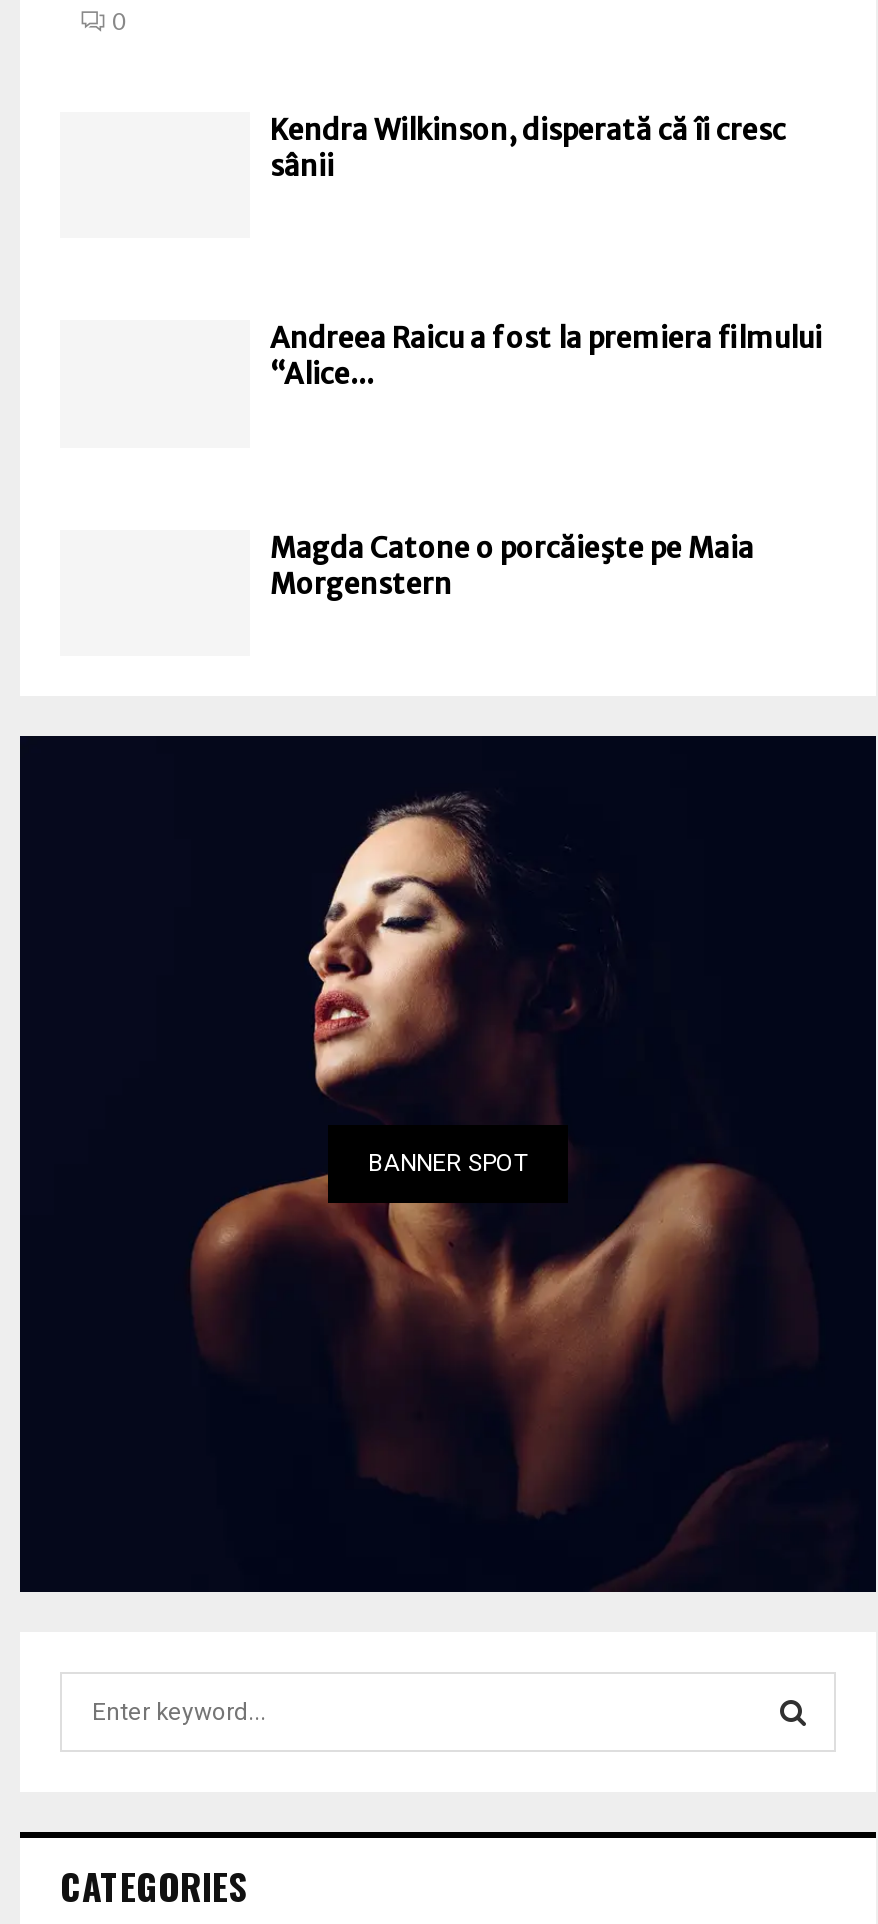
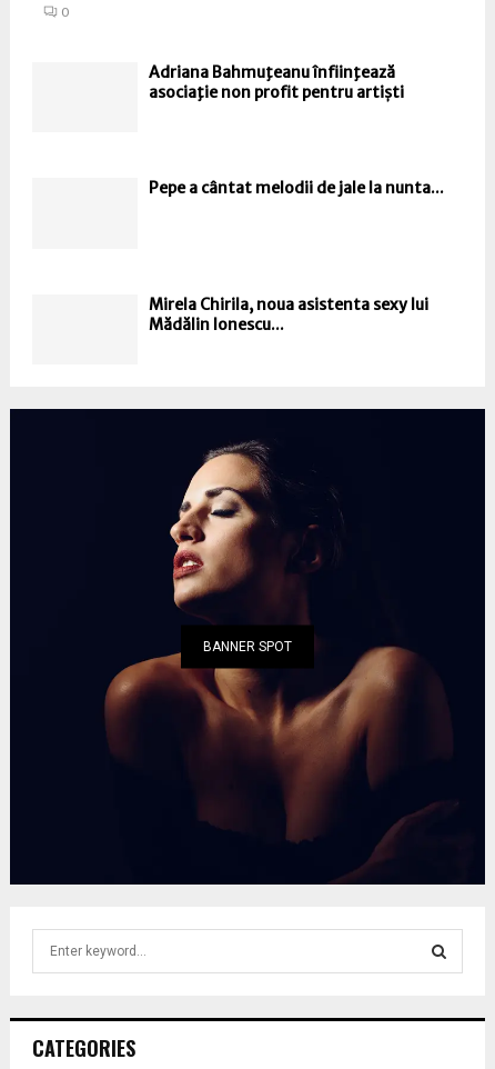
[270,112,786,184] Kendra Wilkinson, disperată că îi cresc | sânii -> [149,62,404,102] Adriana Bahmuţeanu înfiinţează | asociaţie non profit pentru artiști
[270,321,822,393] Andreea Raicu a fost la premiera filmului | “Alice... -> [149,178,444,198] Pepe a cântat melodii de jale la nunta...
[270,530,754,602] Magda Catone o porcăieşte pe Maia | Morgenstern -> [149,294,428,334] Mirela Chirila, noua asistenta sexy lui | Mădălin Ionescu...

